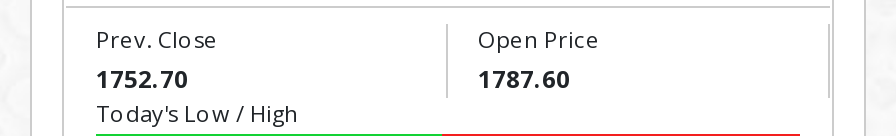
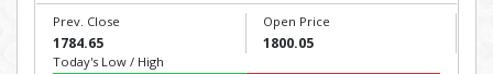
[96,62,188,96] 1752.70 -> [53,34,103,52] 1784.65
[478,62,570,96] 1787.60 -> [263,34,314,52] 1800.05

